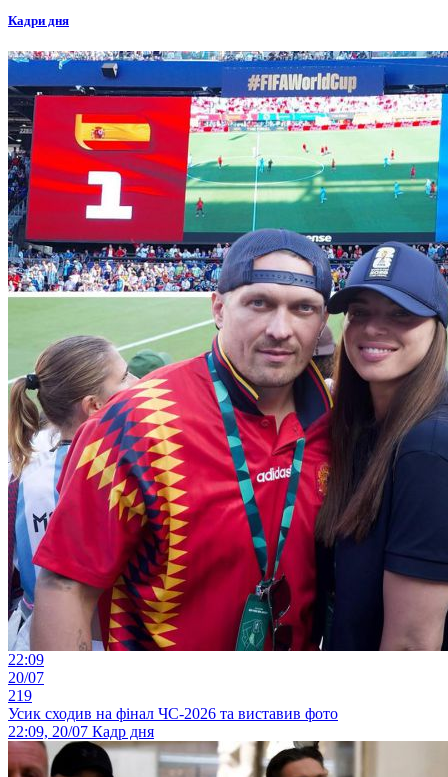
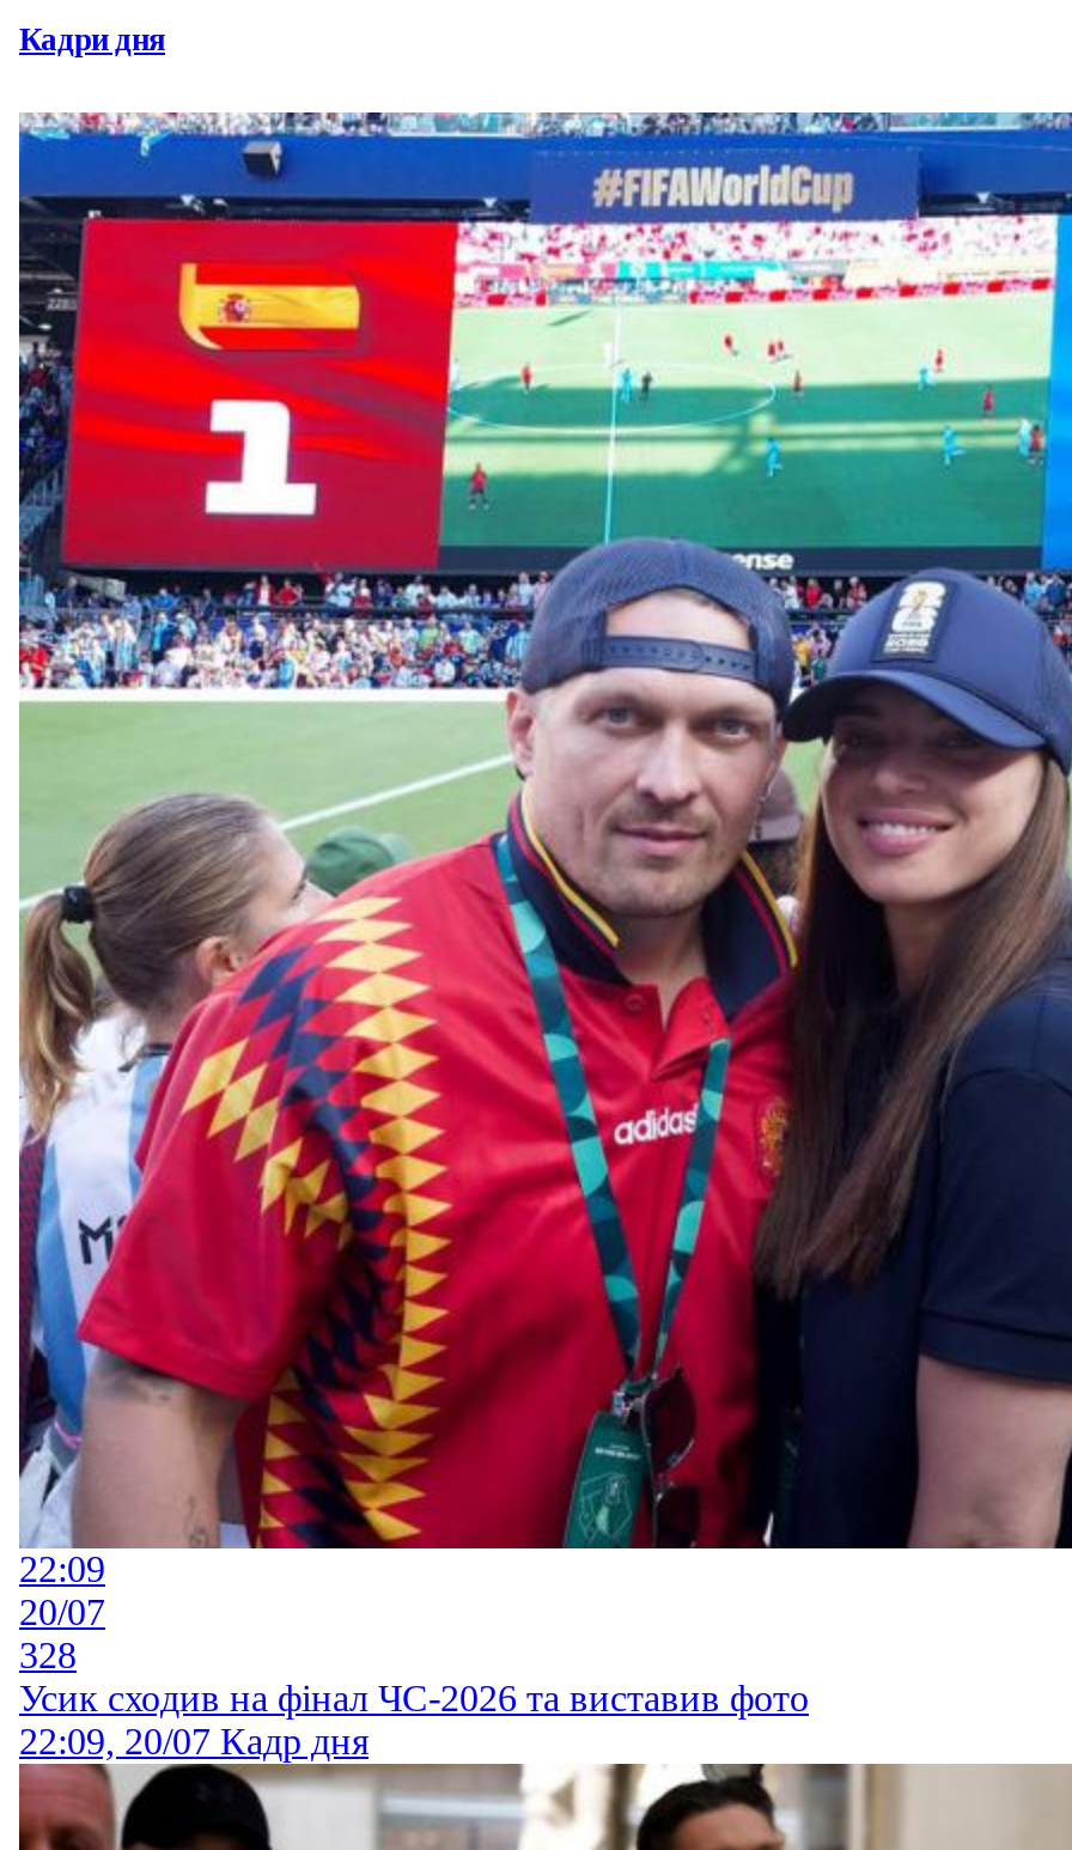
[8,687,32,704] 219 -> [19,1635,77,1676] 328

